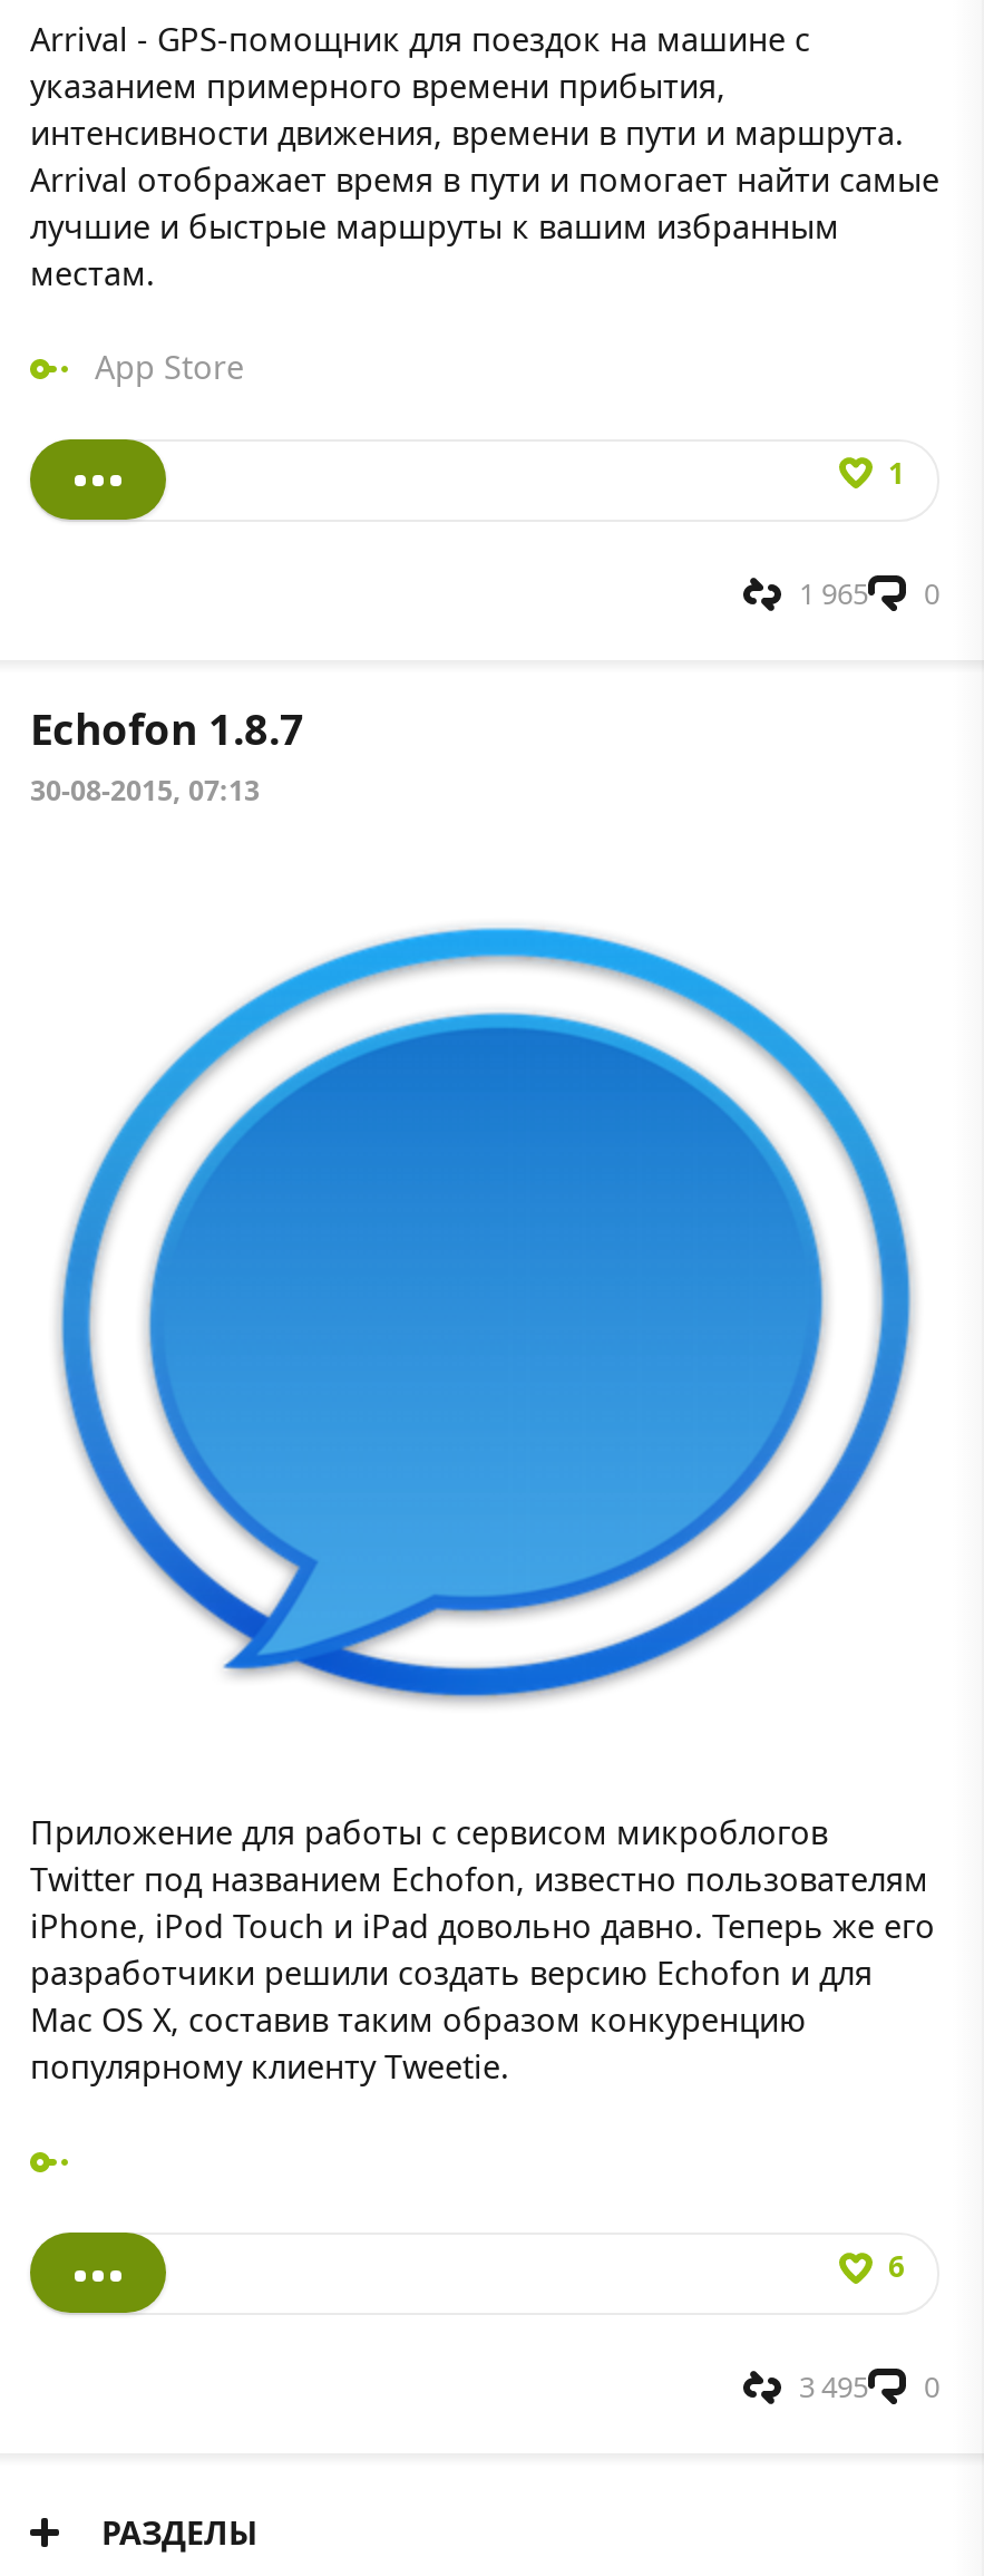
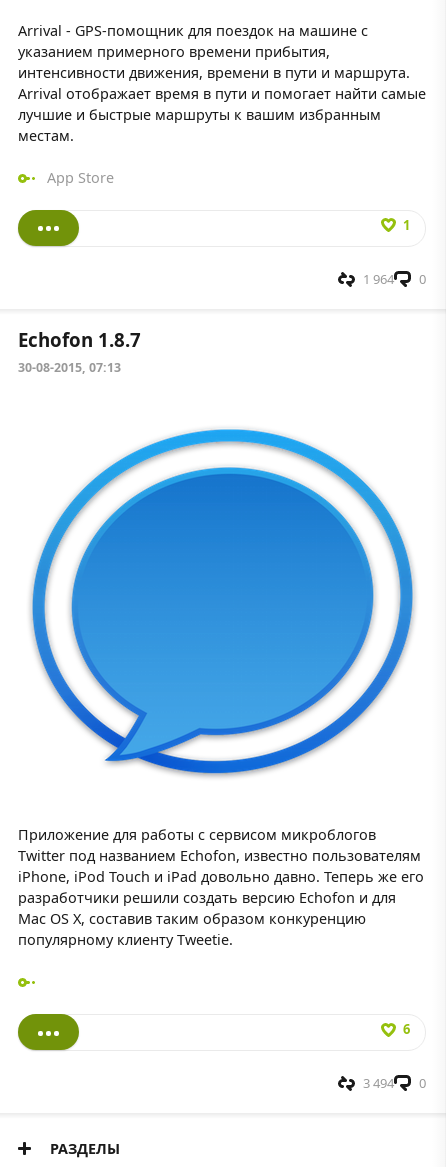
[799,573,939,613] 1 965 0 -> [363,270,426,288] 1 964 0
[799,2367,939,2407] 3 495 0 -> [363,1074,426,1092] 3 494 0

